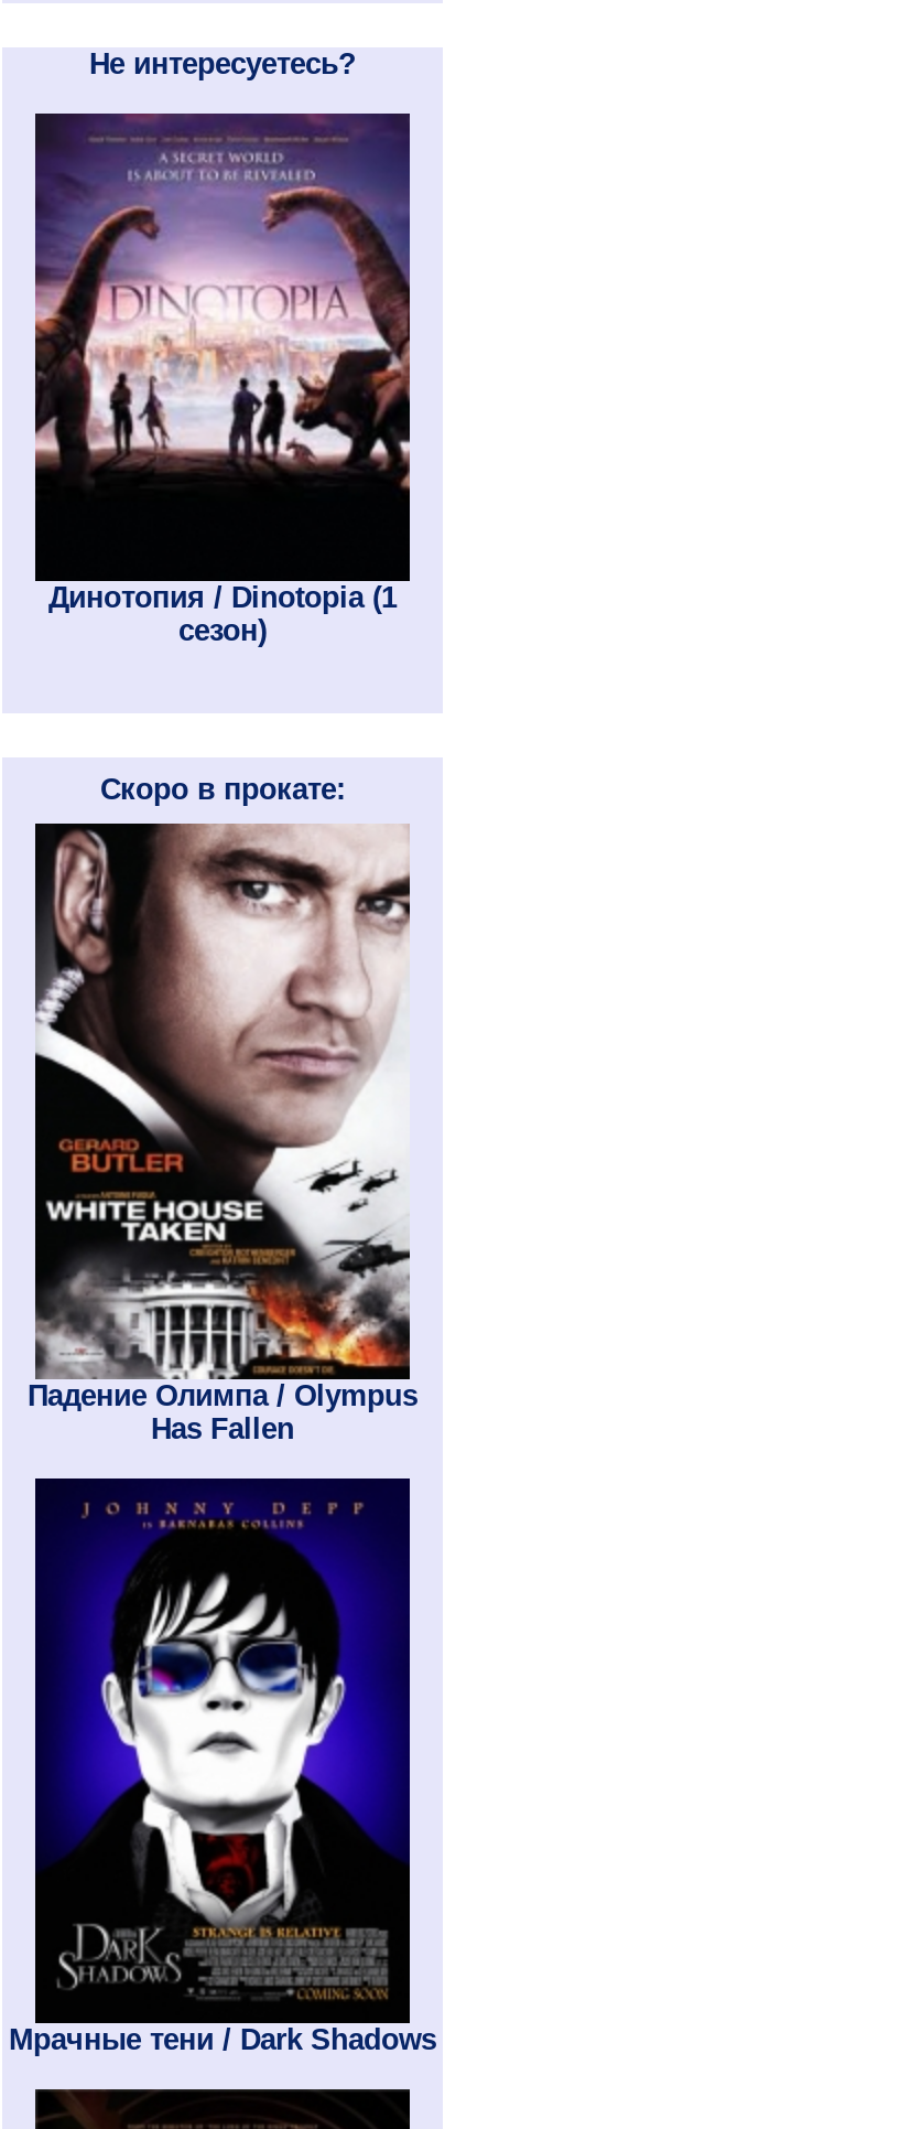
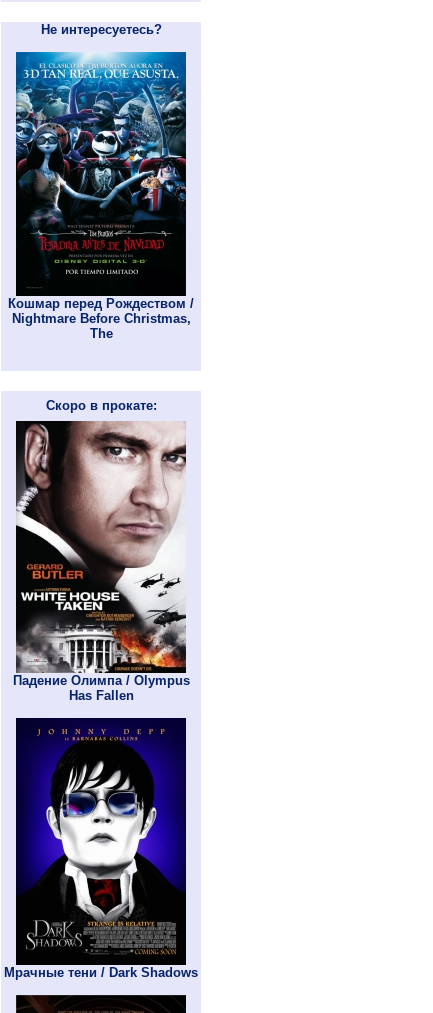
[33,111,412,647] [image] | Динотопия / Dinotopia (1 | сезон) -> [8,51,194,341] [image] | Кошмар перед Рождеством / | Nightmare Before Christmas, | The

